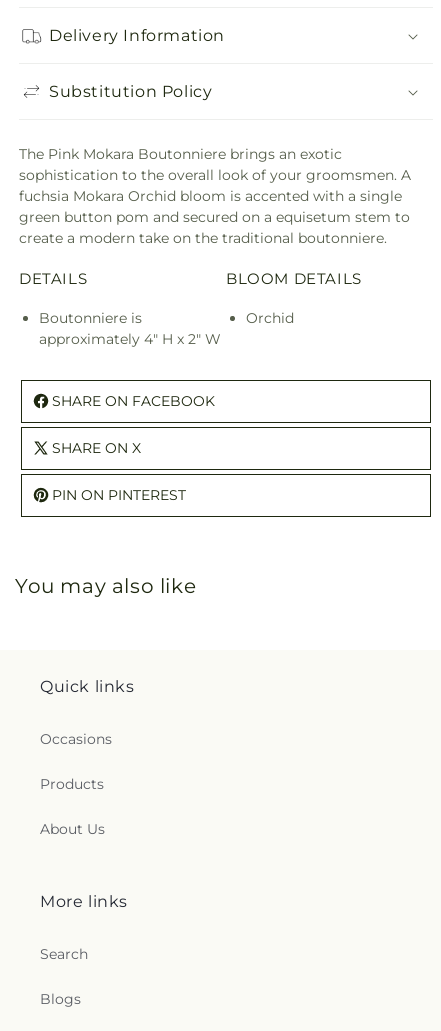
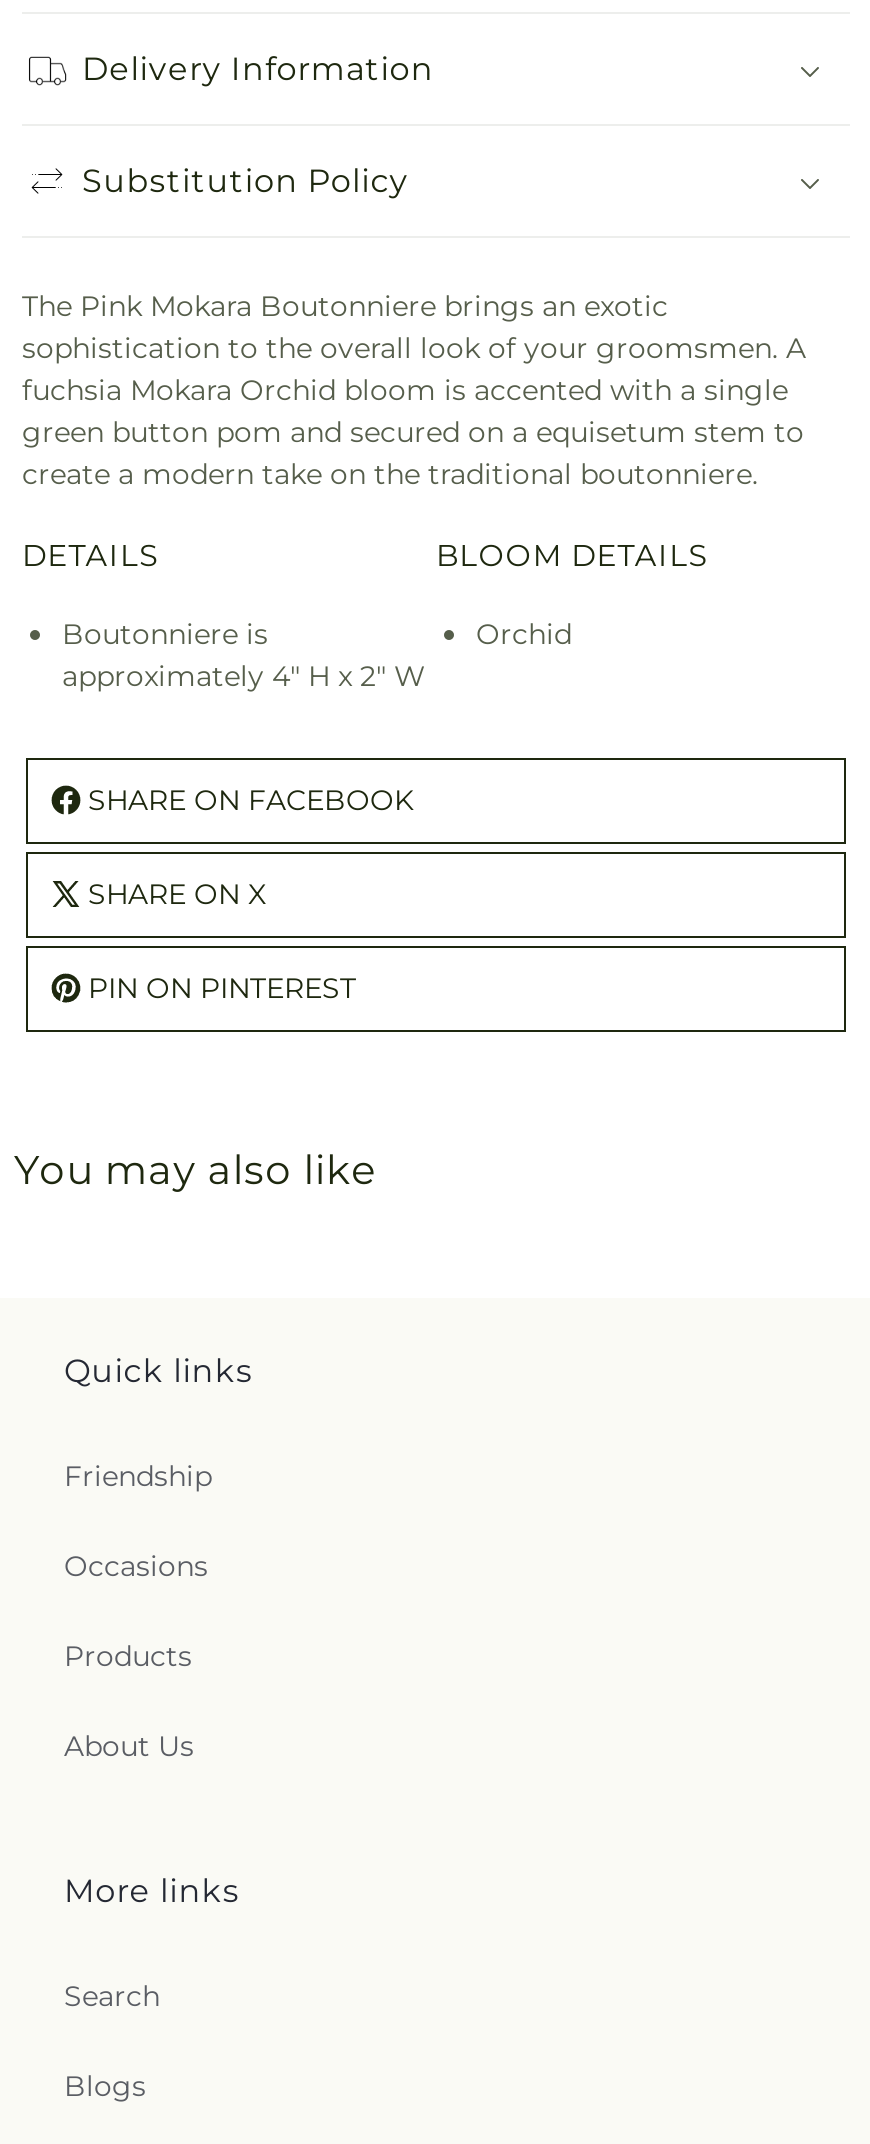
none -> [64,1459,212,1495] Friendship

